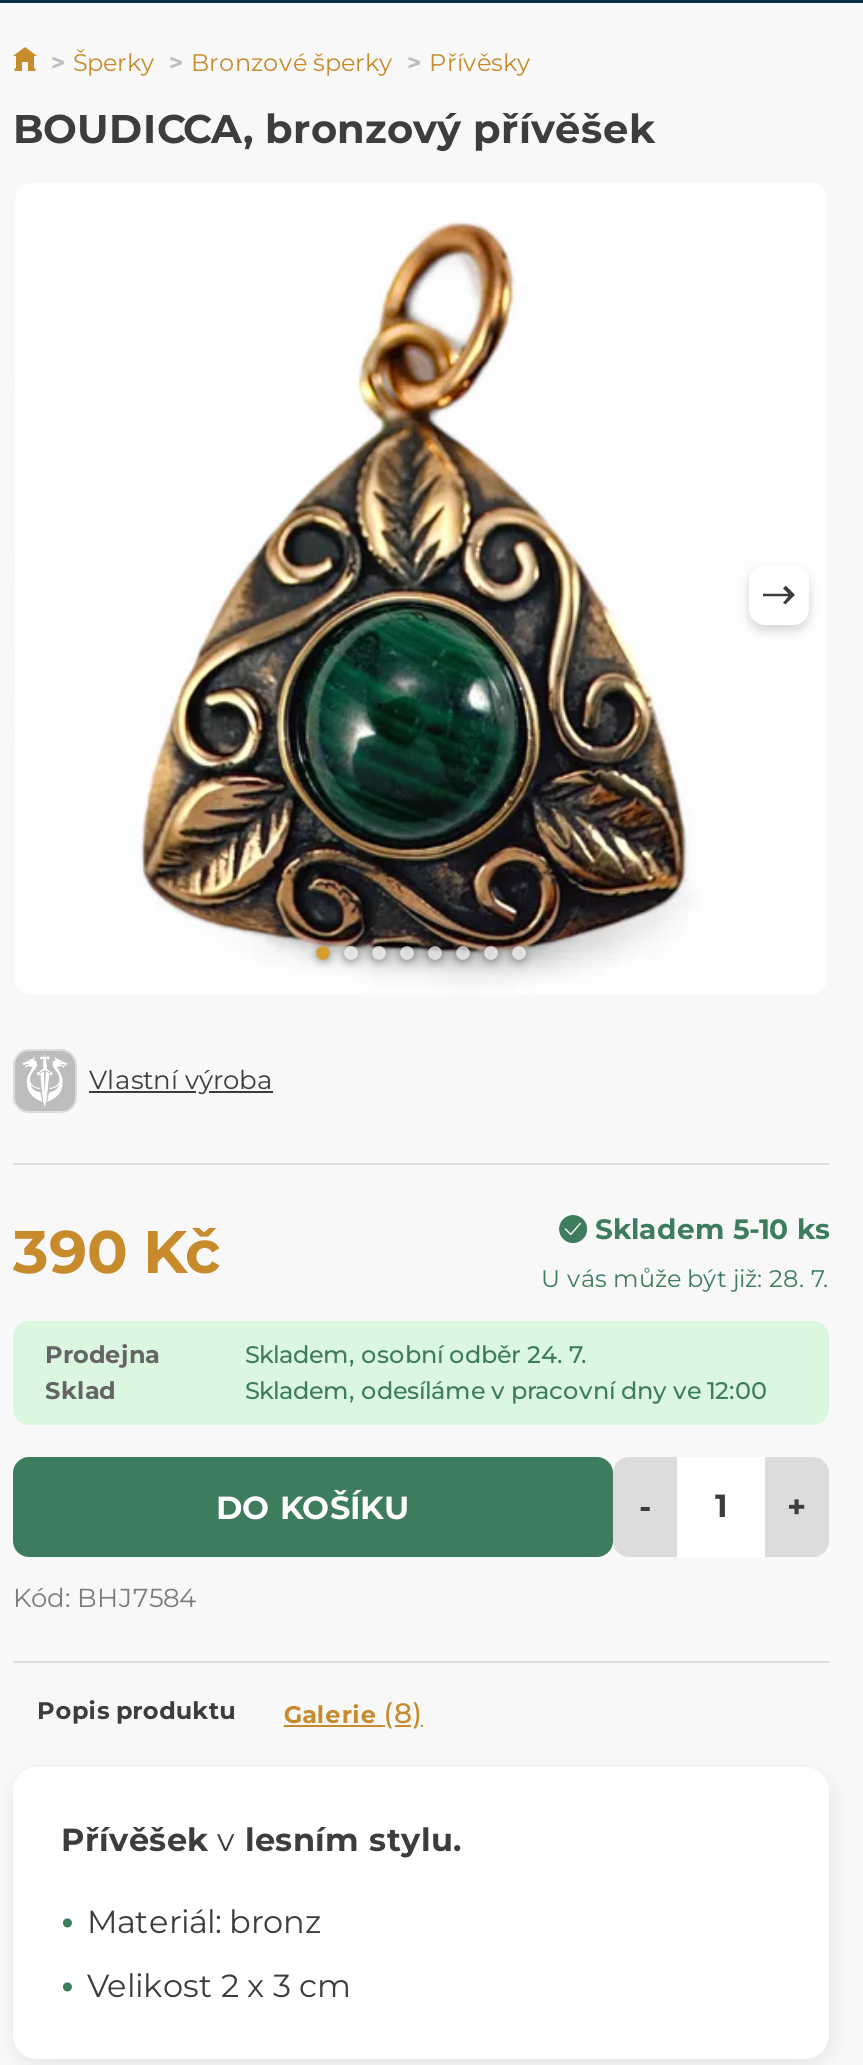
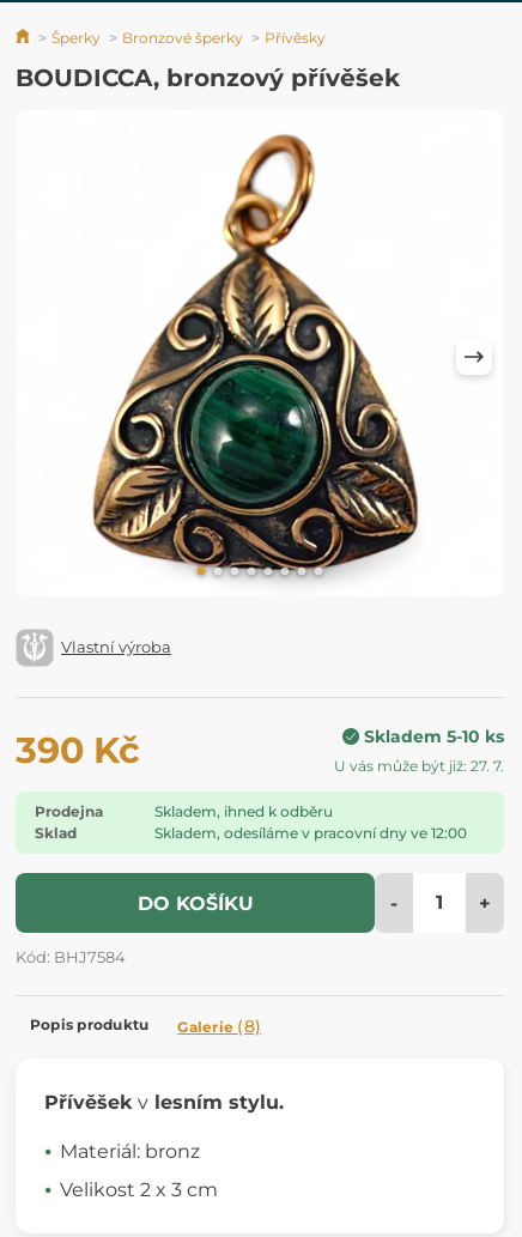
[541,1262,829,1292] U vás může být již: 28. 7. -> [334,756,504,774] U vás může být již: 27. 7.
[245,1338,587,1368] Skladem, osobní odběr 24. 7. -> [154,802,333,820] Skladem, ihned k odběru

